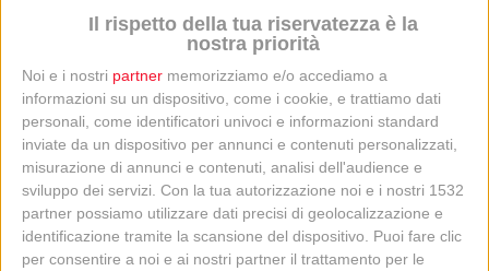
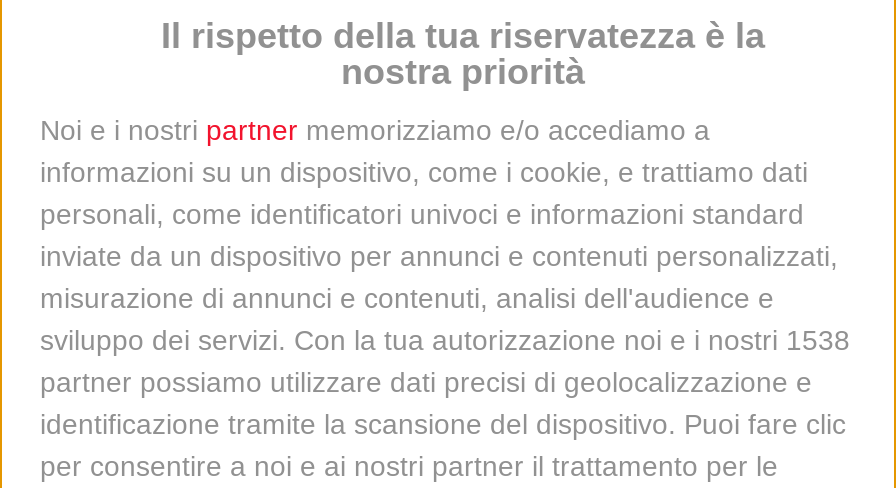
[22,181,464,198] sviluppo dei servizi. Con la tua autorizzazione noi e i nostri 1532 -> [40,323,850,355] sviluppo dei servizi. Con la tua autorizzazione noi e i nostri 1538

